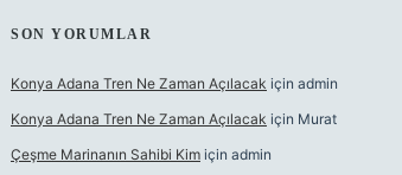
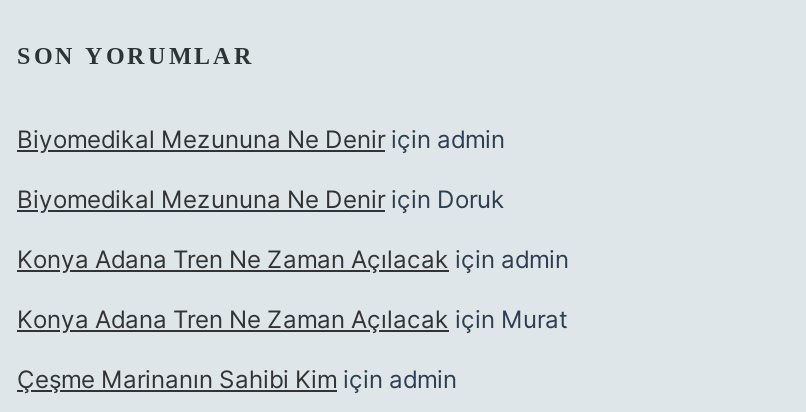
none -> [17,124,505,214] Biyomedikal Mezununa Ne Denir için admin | Biyomedikal Mezununa Ne Denir için Doruk

